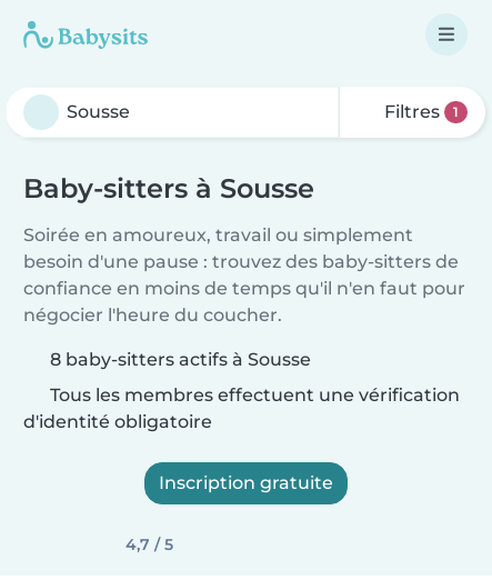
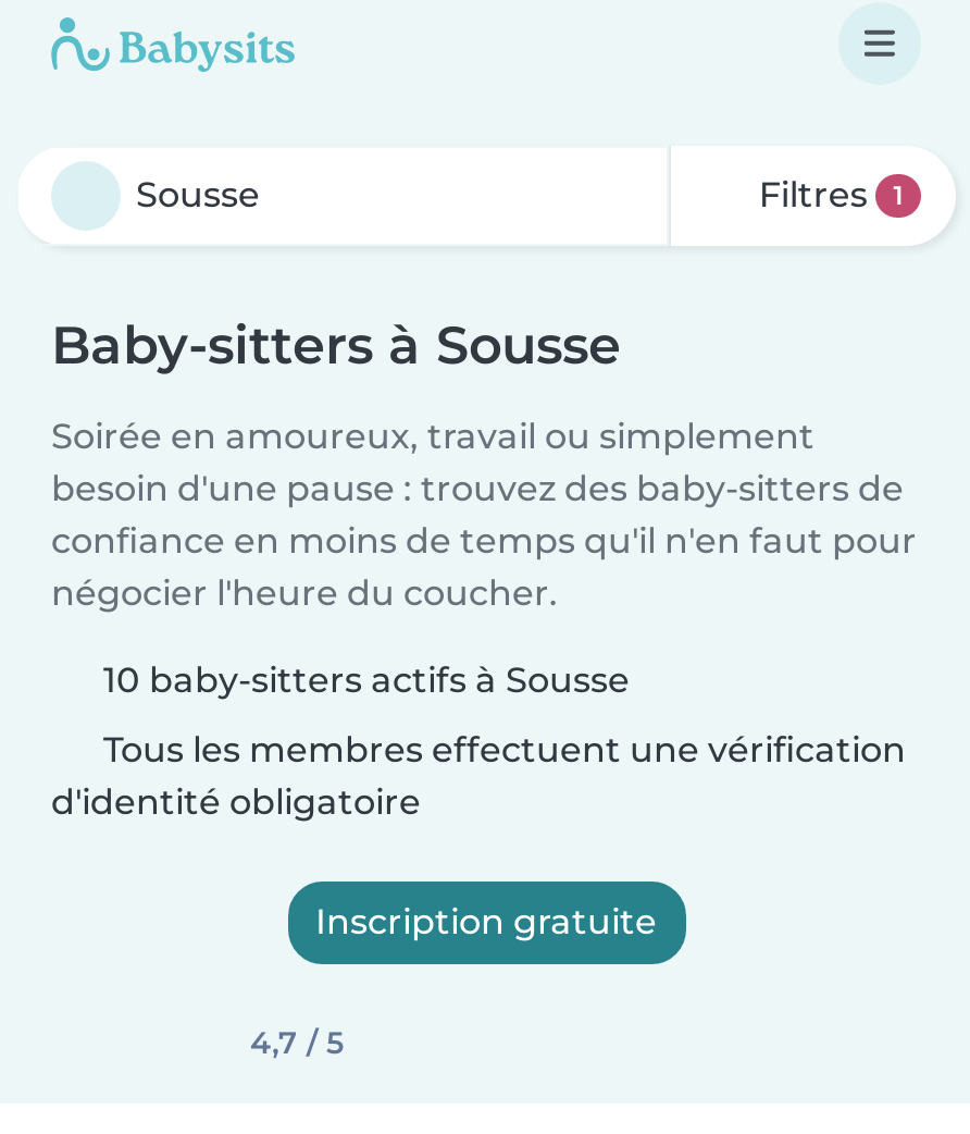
[50,349,311,370] 8 baby-sitters actifs à Sousse -> [103,660,630,701] 10 baby-sitters actifs à Sousse

